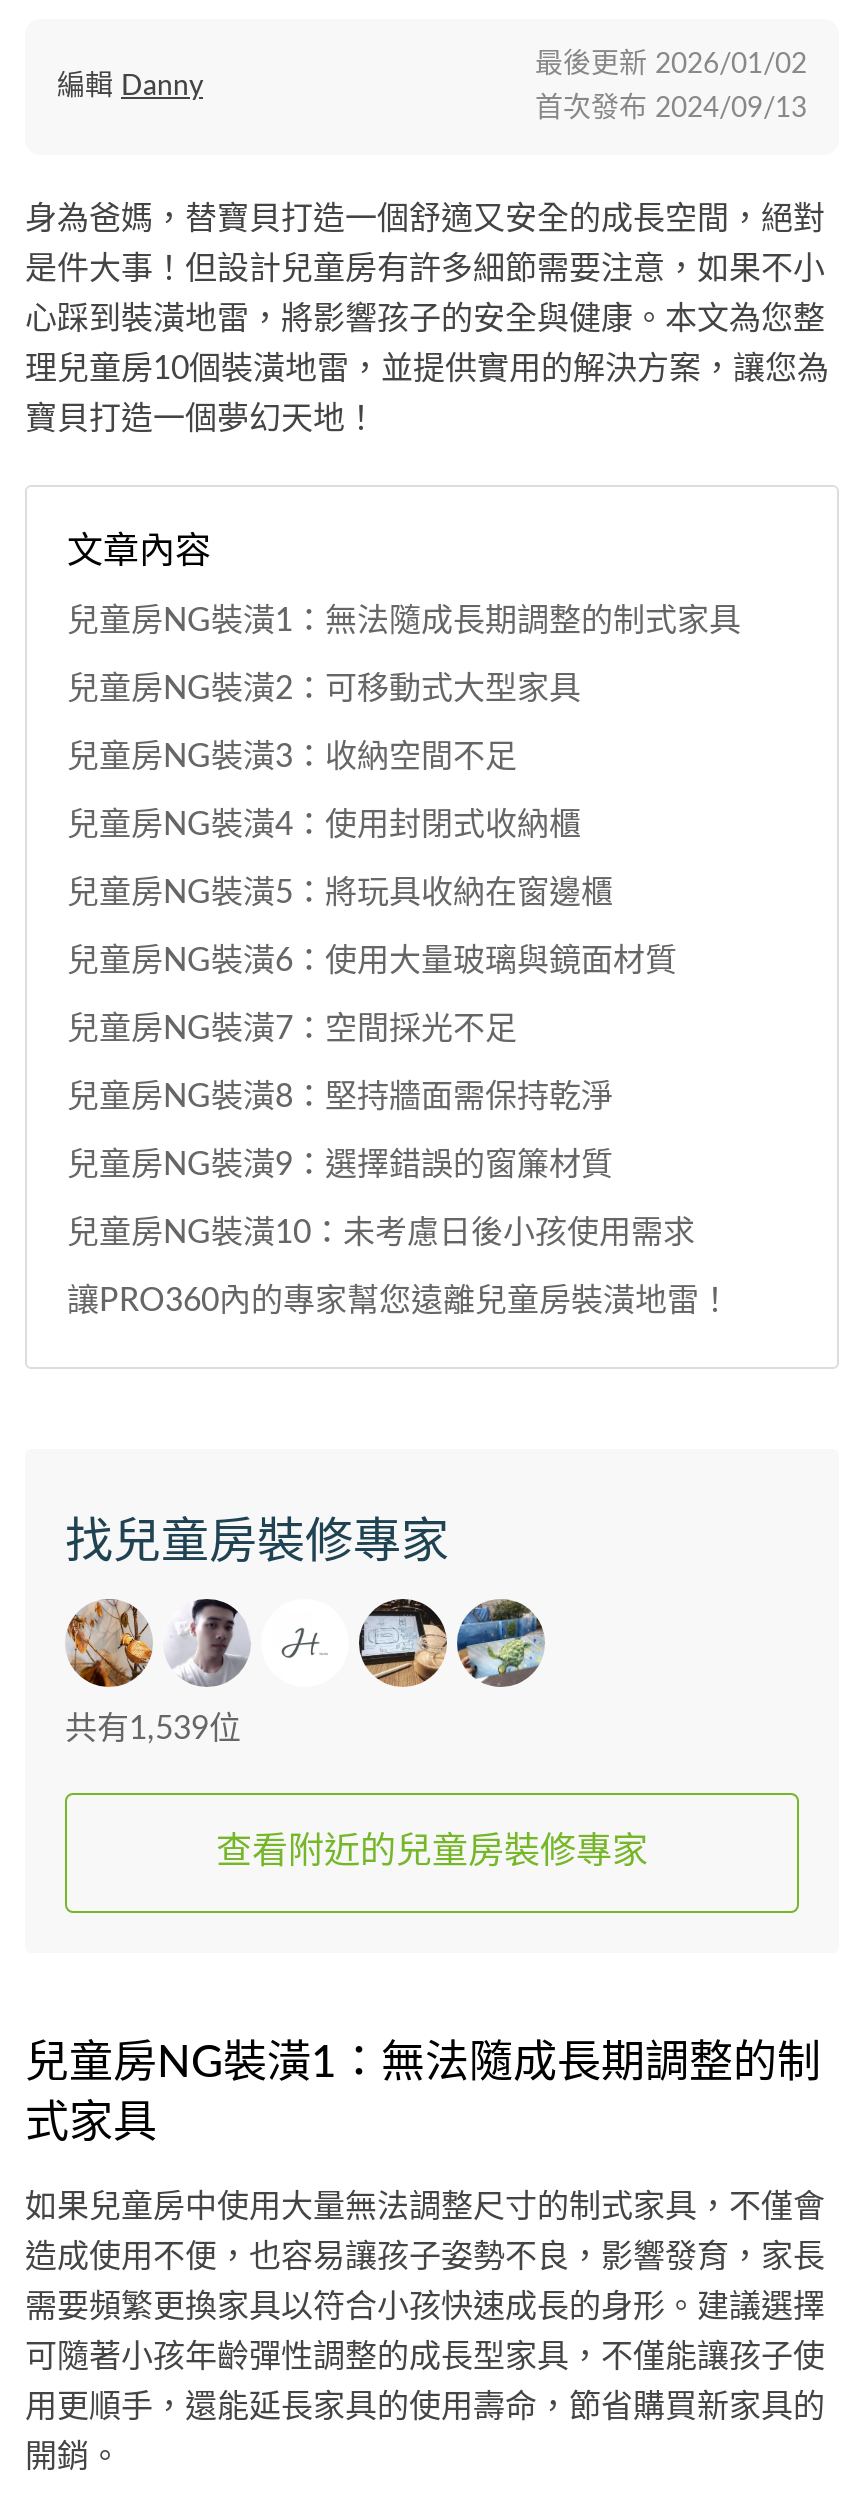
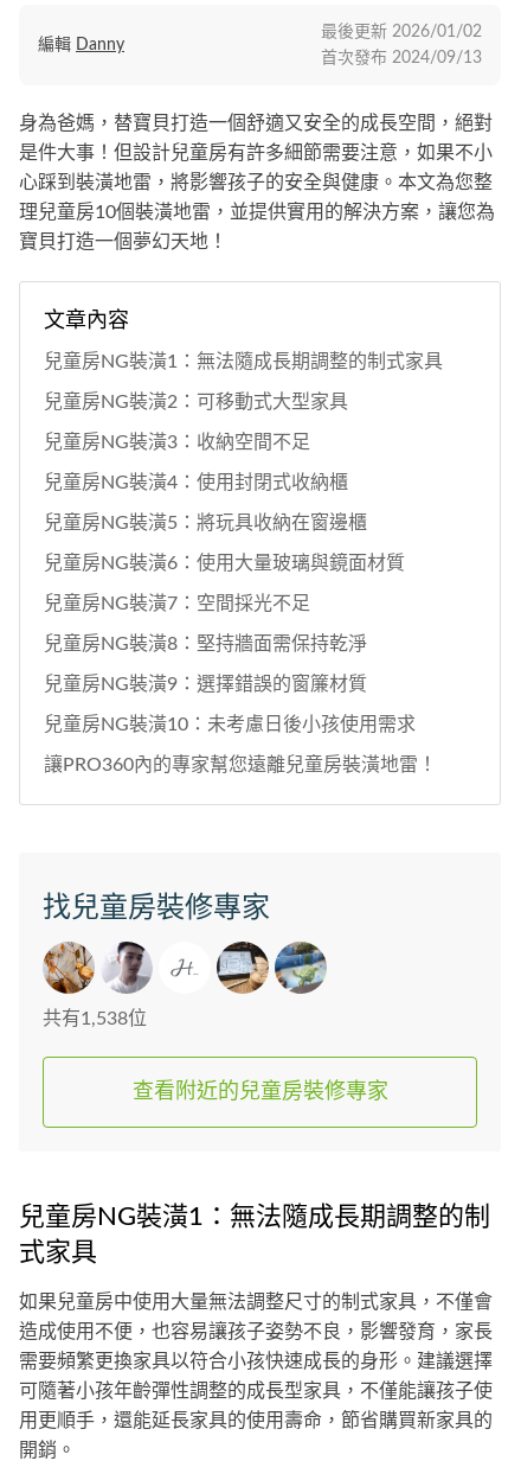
[65,1714,241,1746] 共有1,539位 -> [43,1010,147,1029] 共有1,538位

